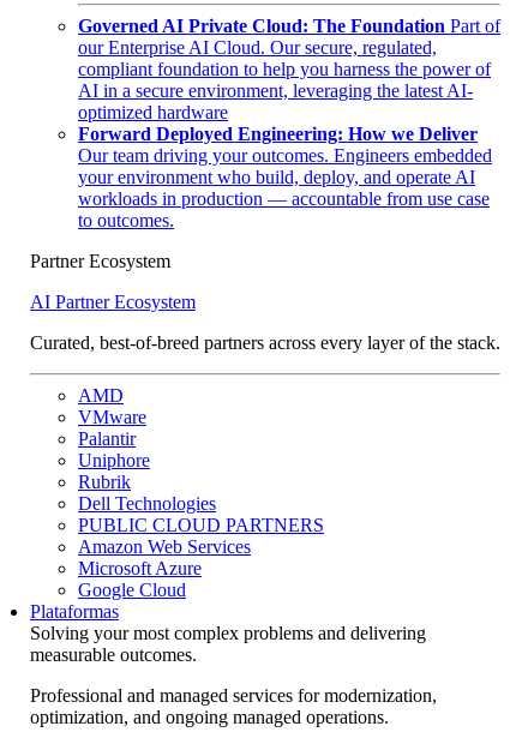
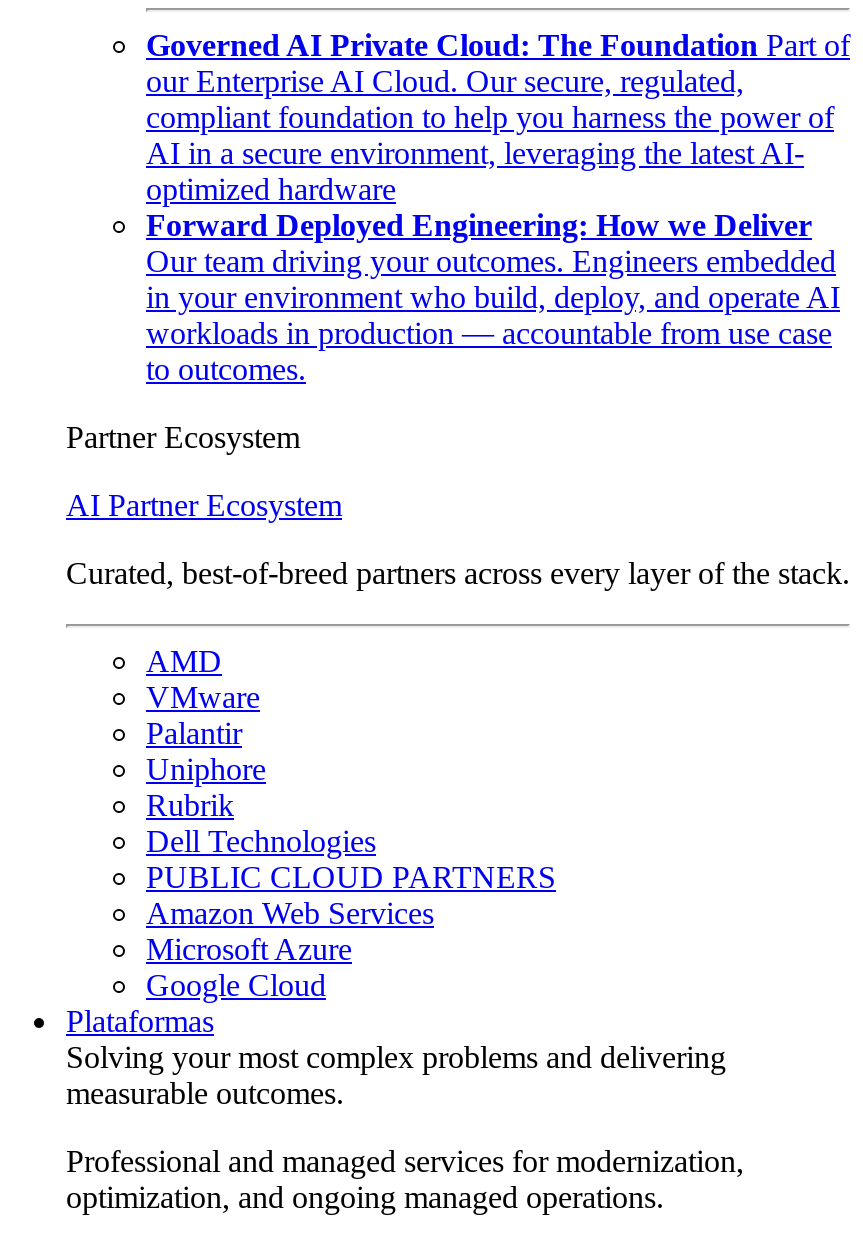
[78,167,475,187] your environment who build, deploy, and operate AI -> [146,280,840,314] in your environment who build, deploy, and operate AI

